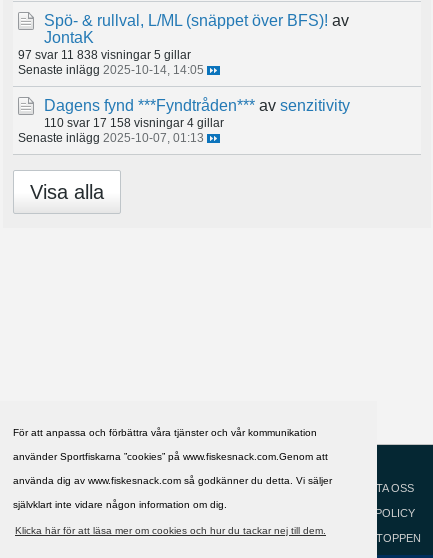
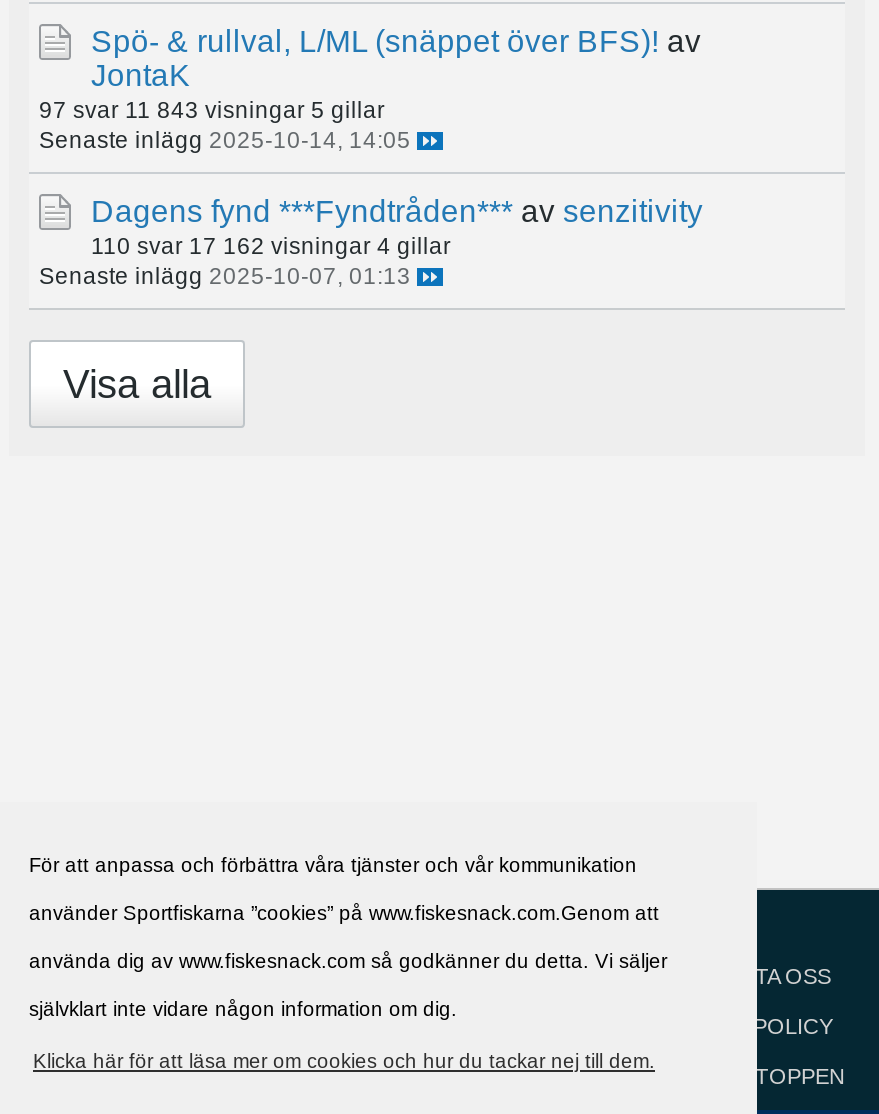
[18,48,191,61] 97 svar 11 838 visningar 5 gillar -> [39,97,385,123] 97 svar 11 843 visningar 5 gillar
[44,116,224,129] 110 svar 17 158 visningar 4 gillar -> [91,233,451,259] 110 svar 17 162 visningar 4 gillar

